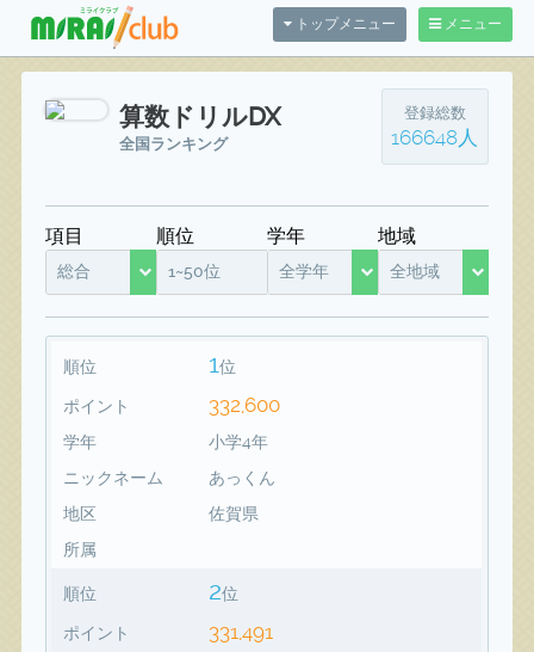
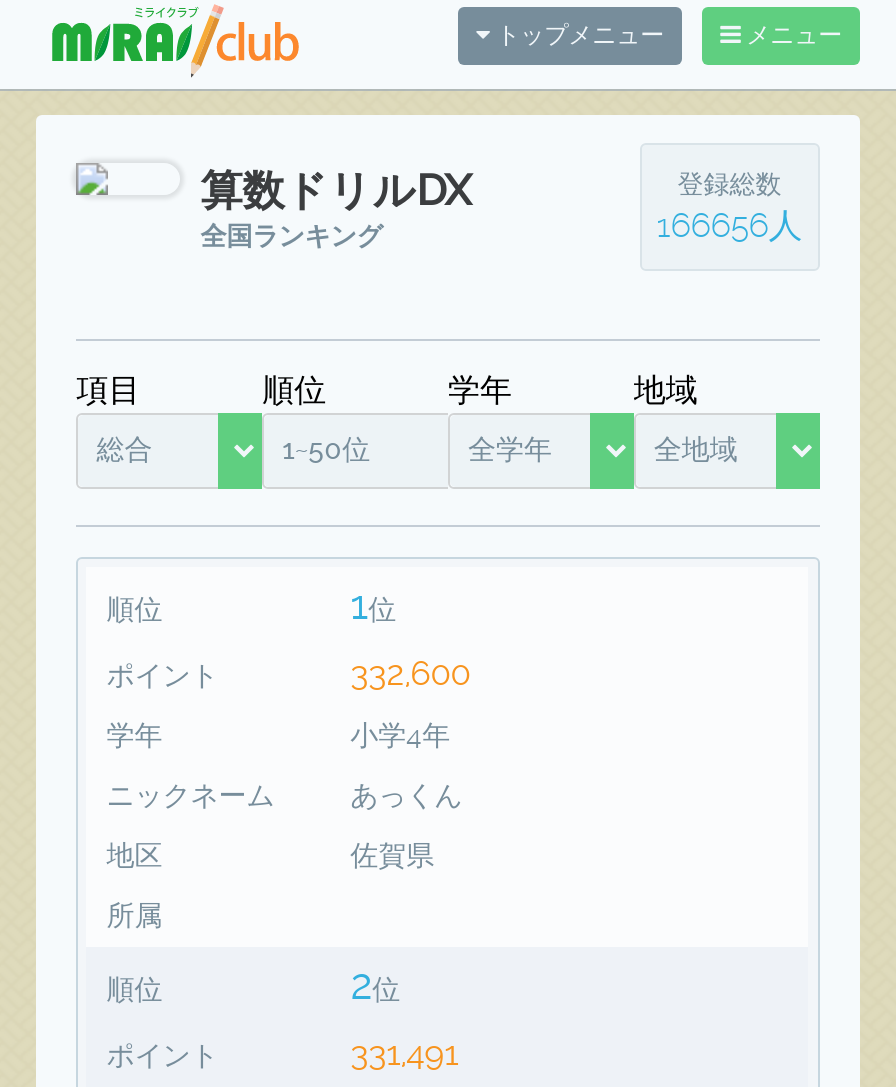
[391,125,478,149] 166648人 -> [657,204,803,244] 166656人

